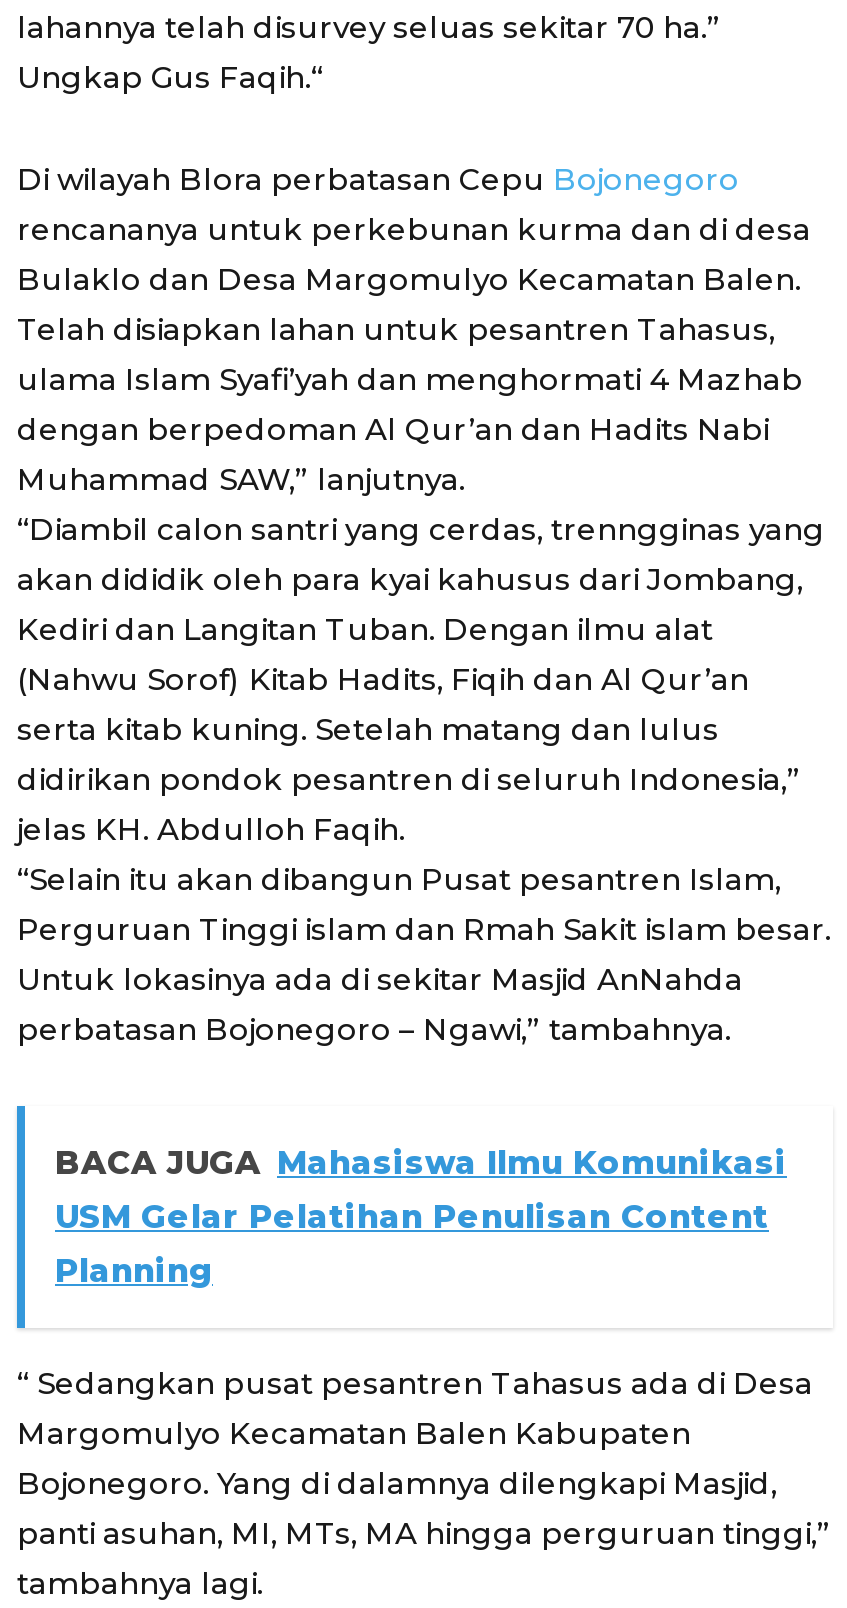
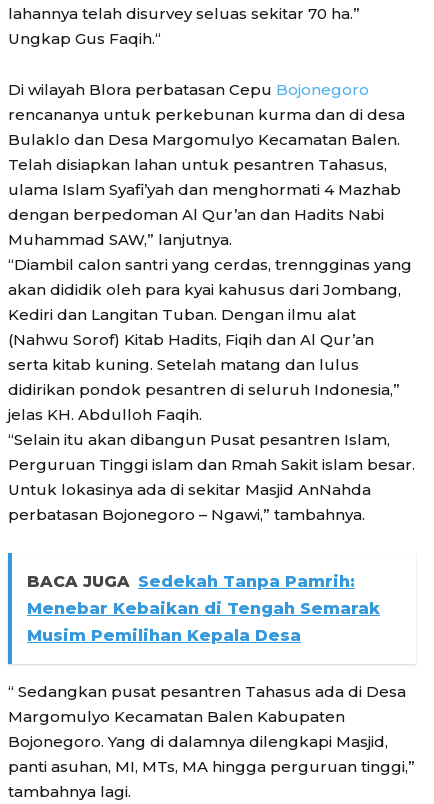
[55,1143,787,1289] BACA JUGA Mahasiswa Ilmu Komunikasi | USM Gelar Pelatihan Penulisan Content | Planning -> [27,572,380,645] BACA JUGA Sedekah Tanpa Pamrih: | Menebar Kebaikan di Tengah Semarak | Musim Pemilihan Kepala Desa

